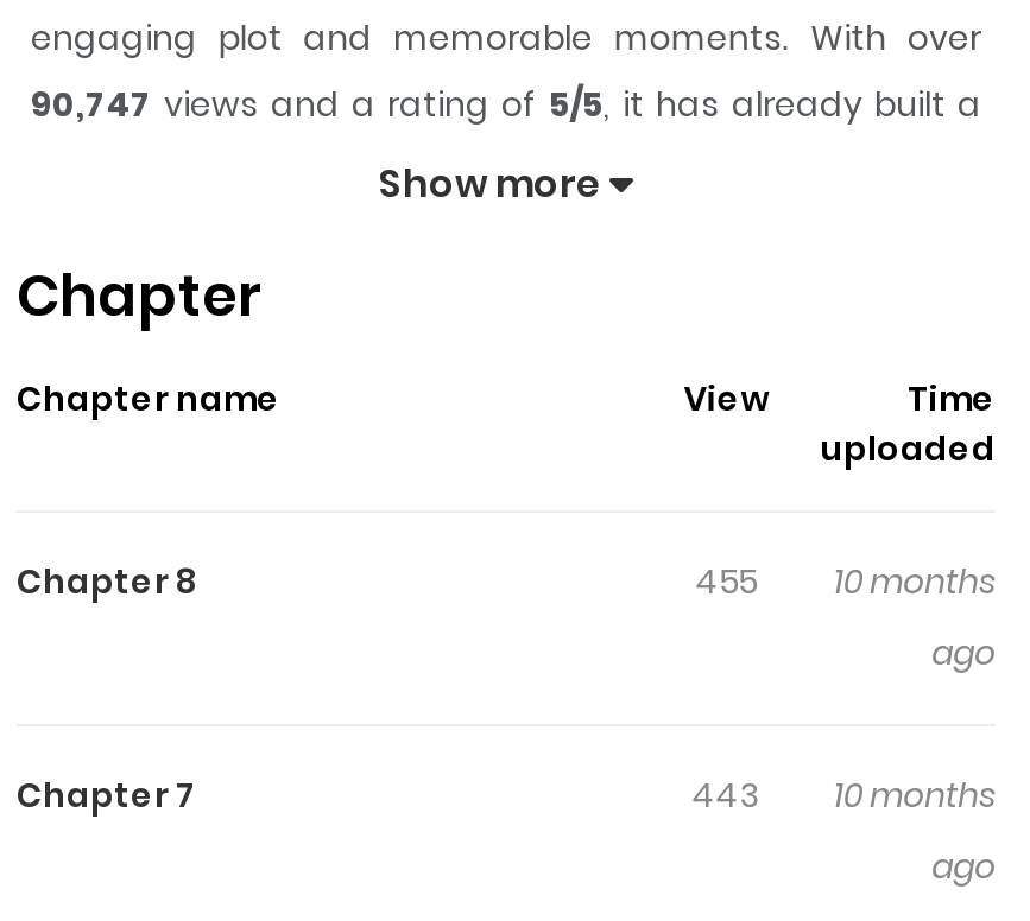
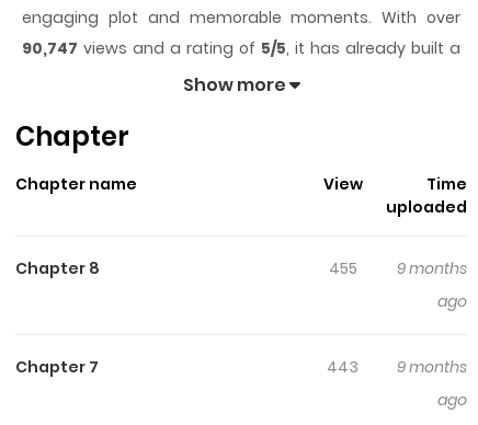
[695,557,996,604] 455 10 months -> [329,257,467,279] 455 9 months
[692,771,996,818] 443 10 months -> [327,356,467,377] 443 9 months

